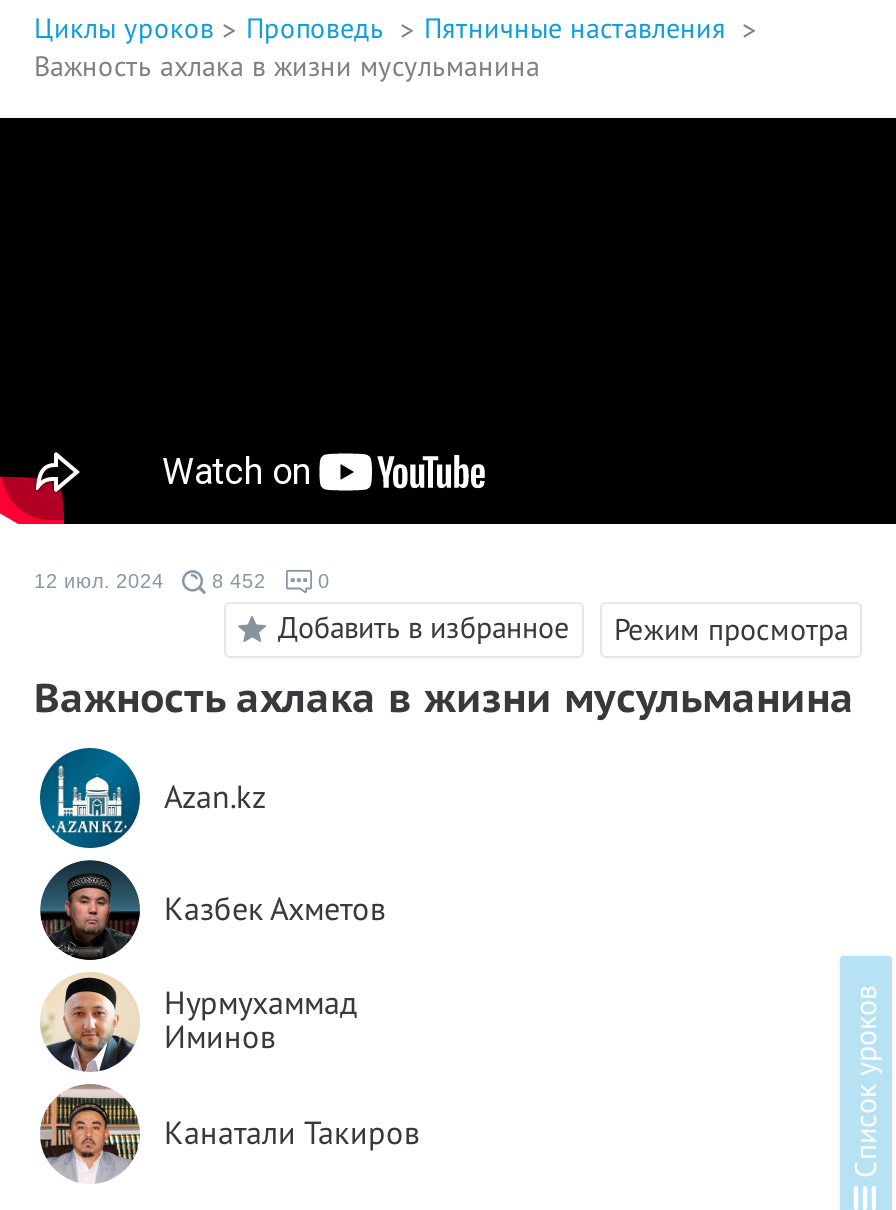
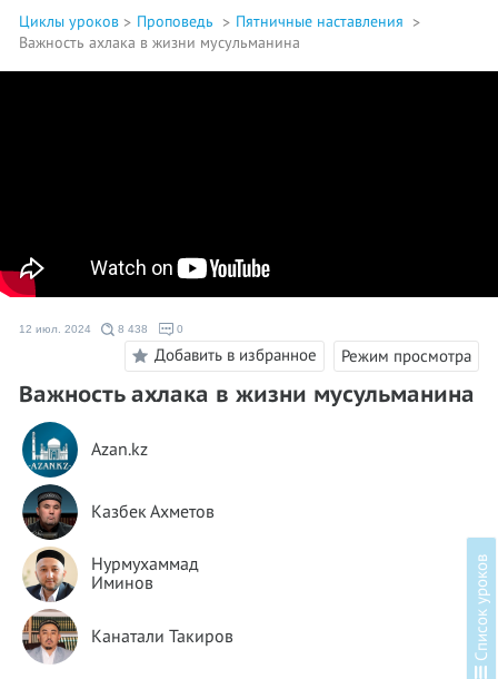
[34,569,266,591] 12 июл. 2024 8 452 -> [19,322,148,334] 12 июл. 2024 8 438

